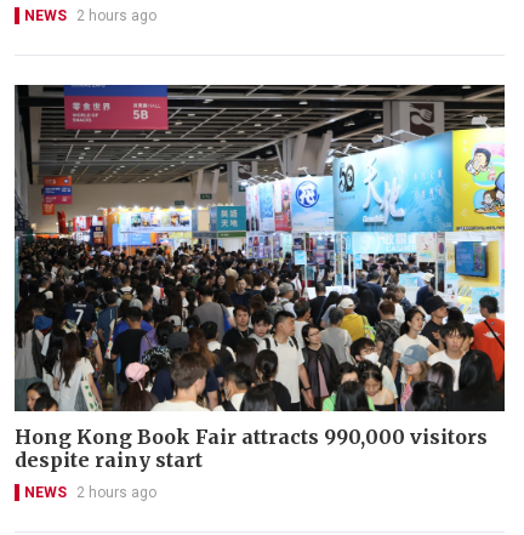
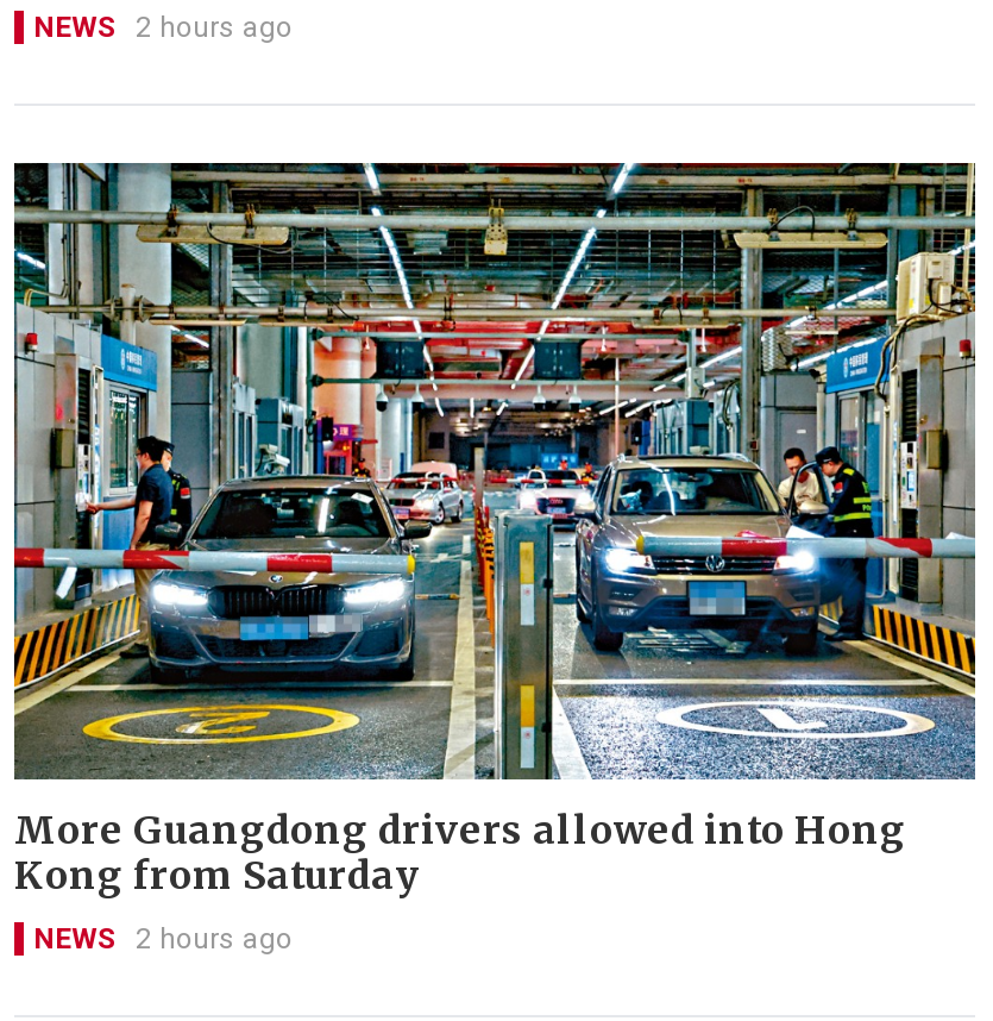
[15,84,506,472] [image] | Hong Kong Book Fair attracts 990,000 visitors | despite rainy start -> [12,159,978,897] [image] | More Guangdong drivers allowed into Hong | Kong from Saturday

